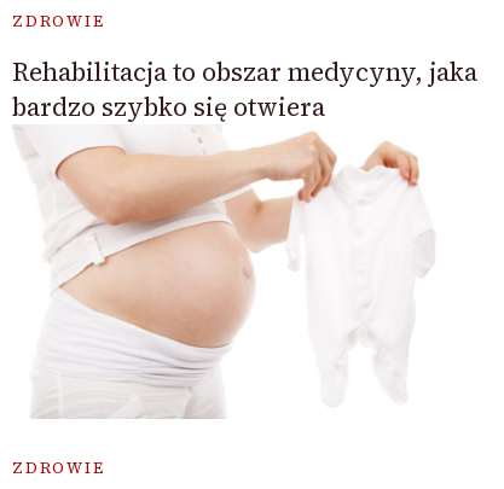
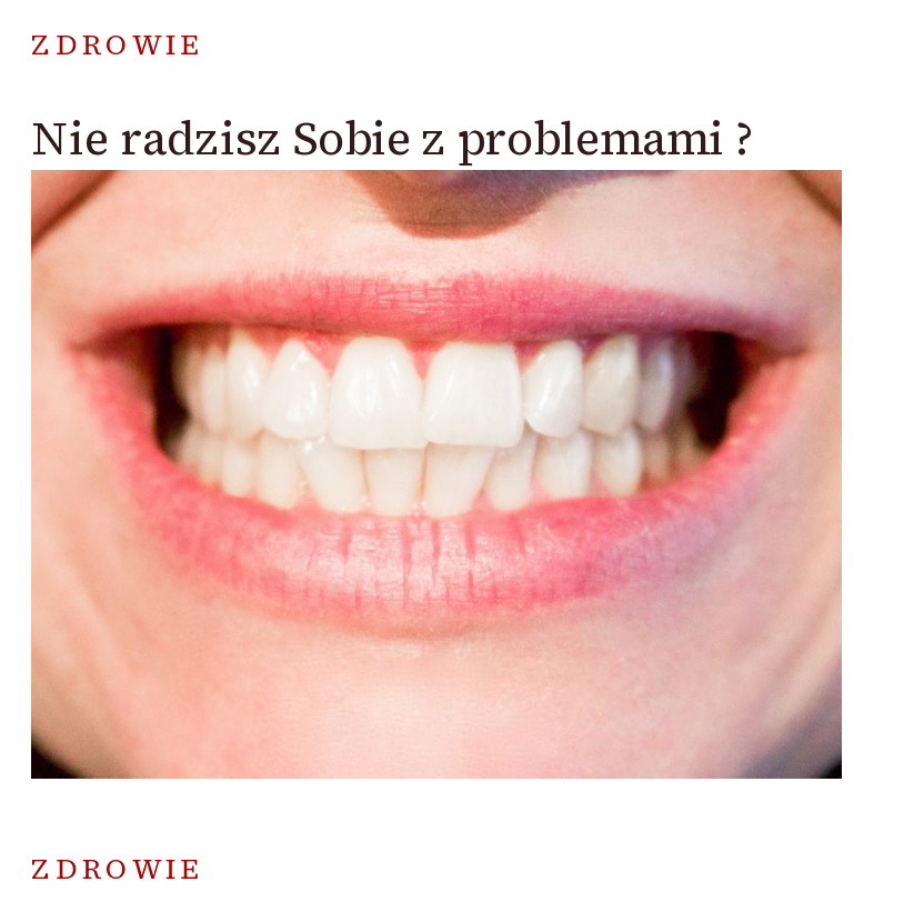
[12,55,477,125] Rehabilitacja to obszar medycyny, jaka | bardzo szybko się otwiera -> [31,104,755,169] Nie radzisz Sobie z problemami ?
[12,99,453,419] [image] -> [29,190,844,781] [image]

